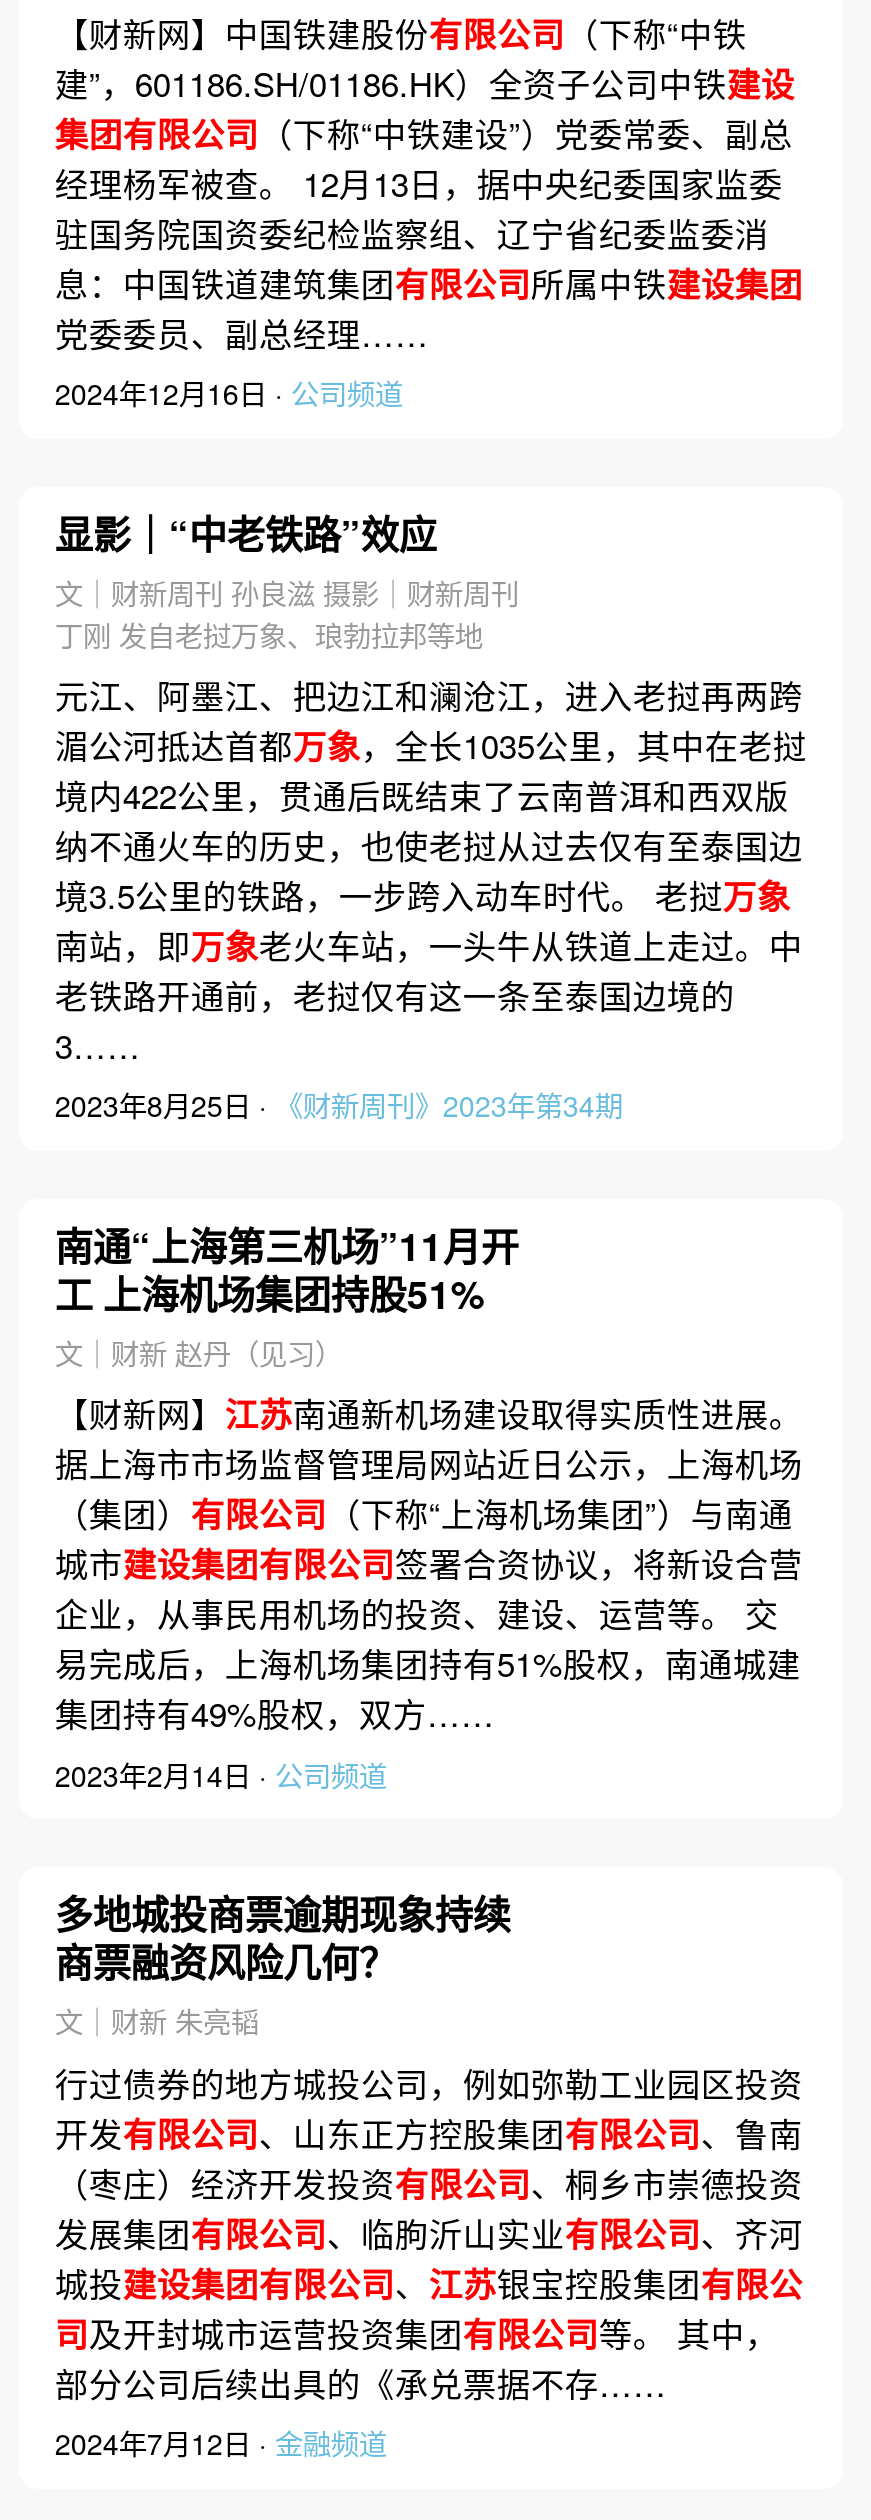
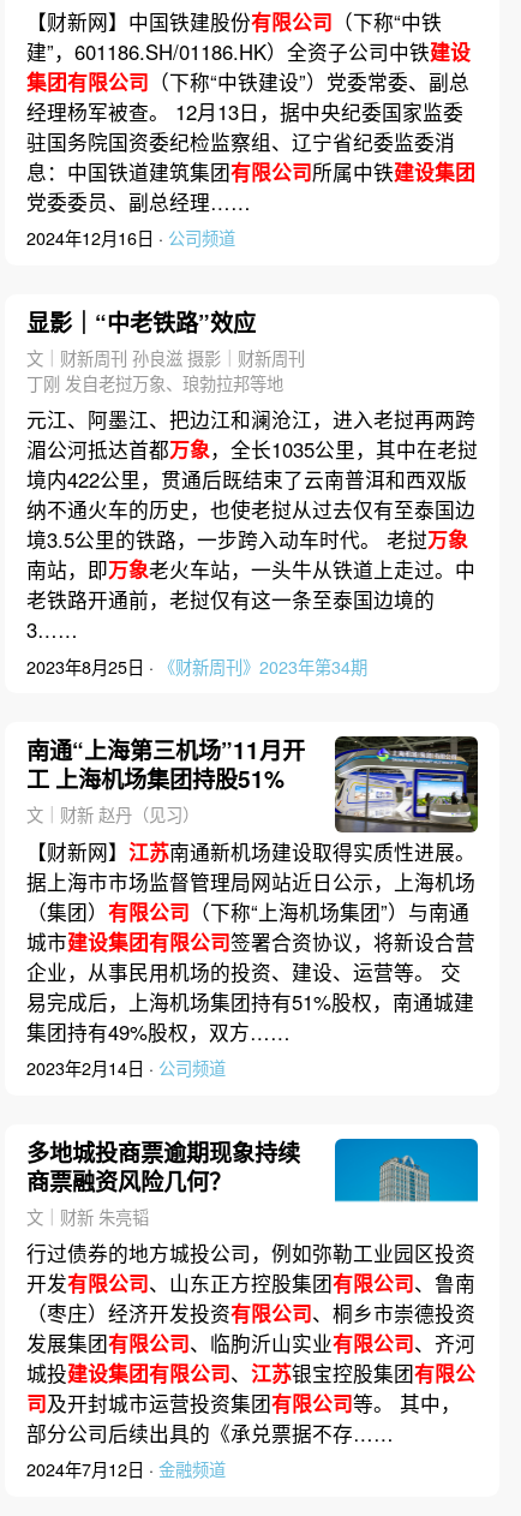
none -> [334,735,479,834] [image]
none -> [334,1138,479,1202] [image]

